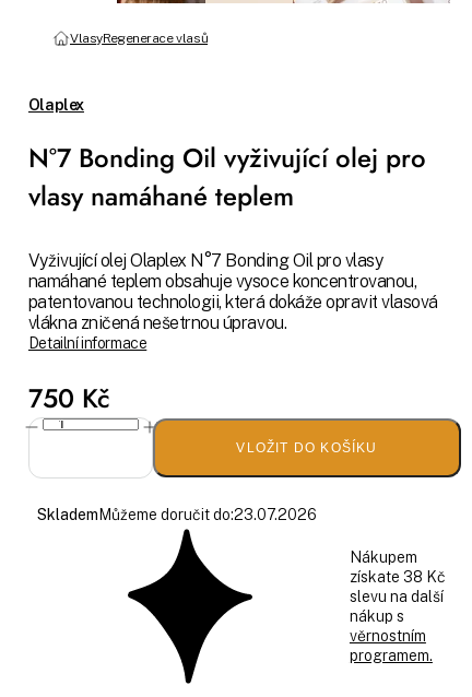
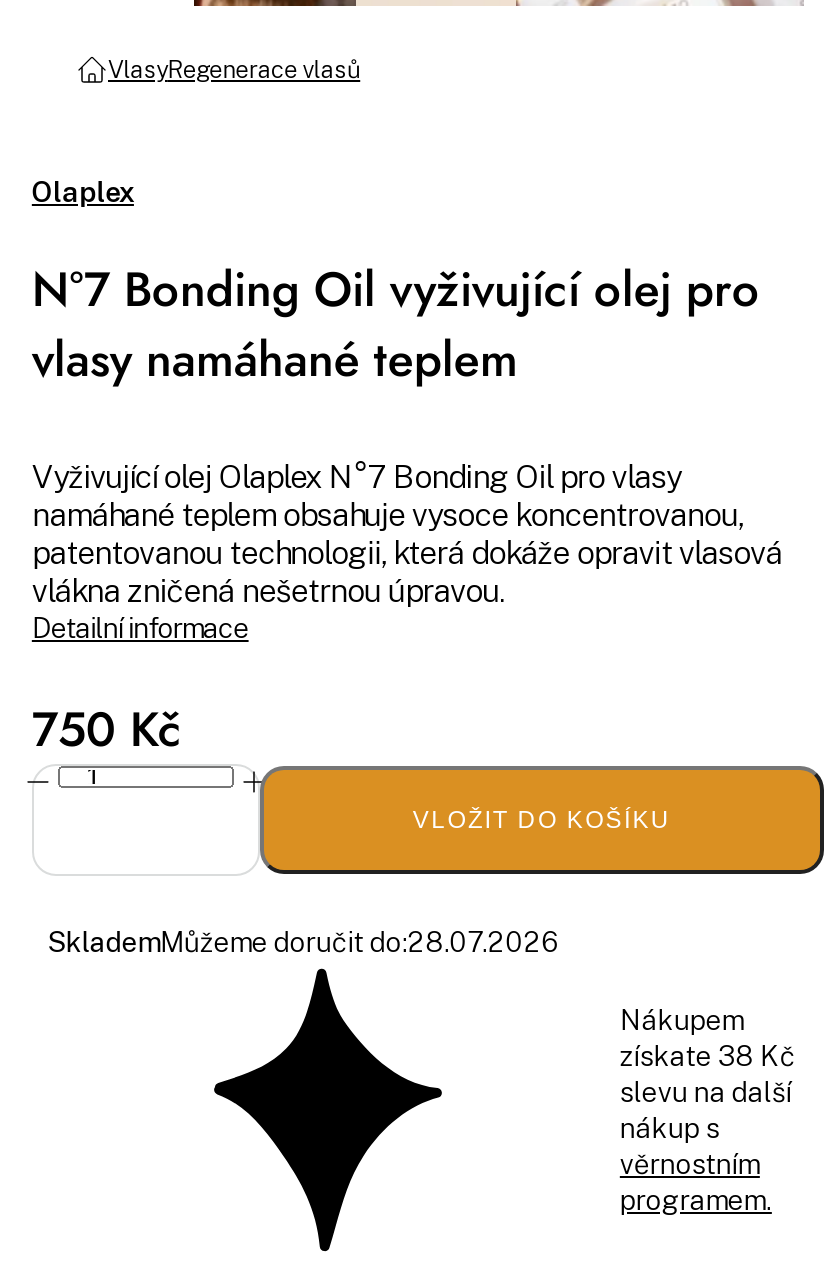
[37,506,317,523] SklademMůžeme doručit do:23.07.2026 -> [48,926,560,958] SklademMůžeme doručit do:28.07.2026

